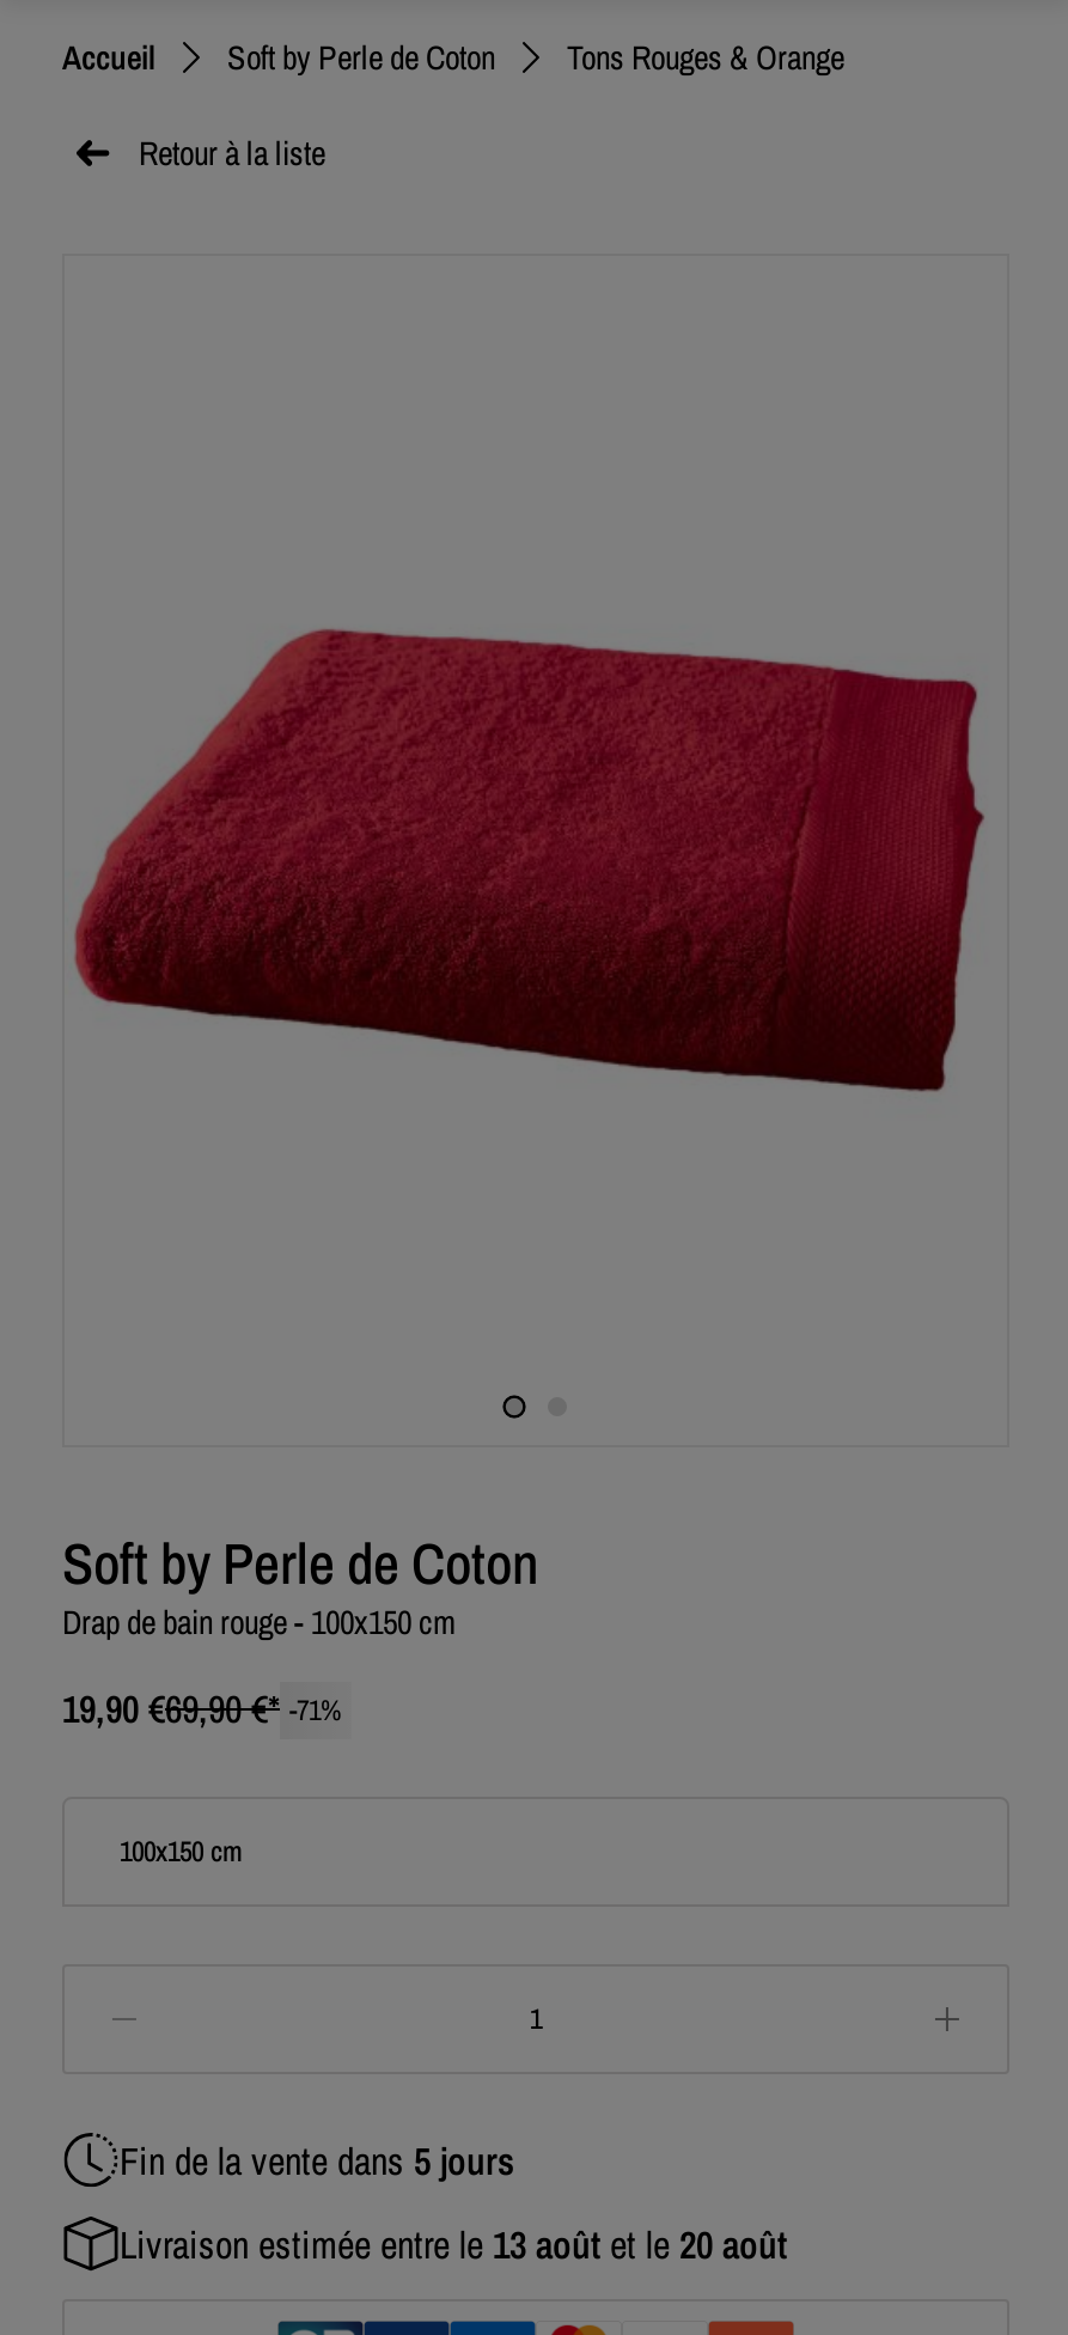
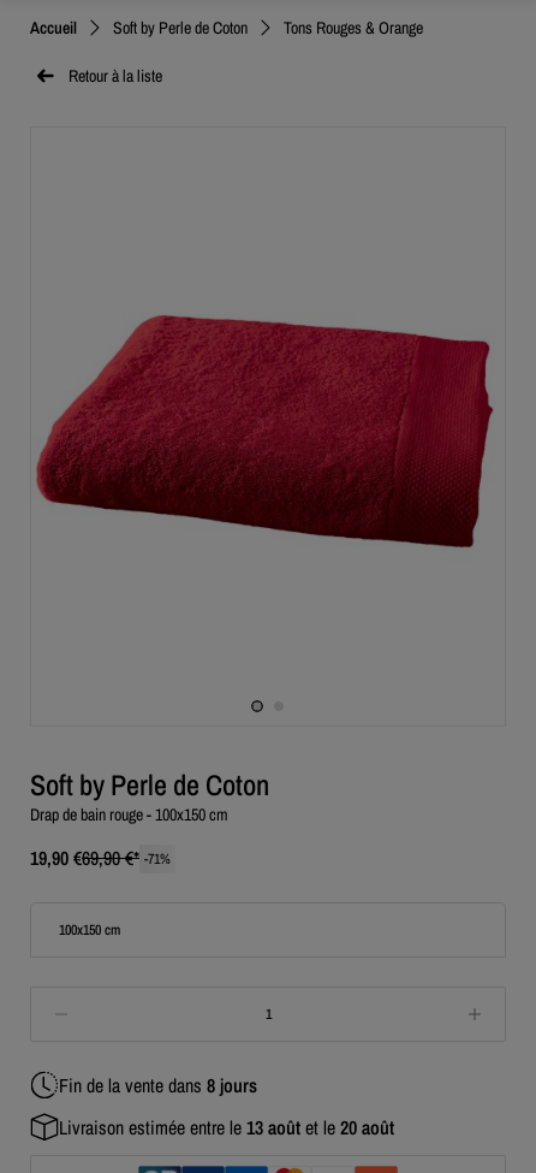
[120,2134,514,2186] Fin de la vente dans 5 jours -> [59,1072,257,1098] Fin de la vente dans 8 jours

